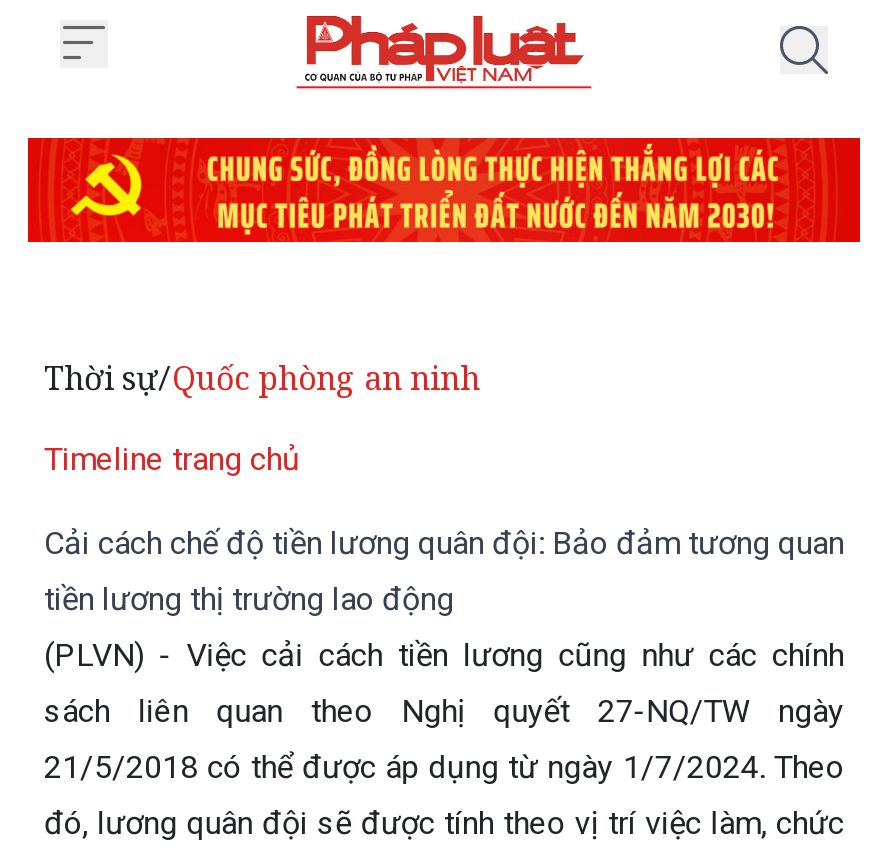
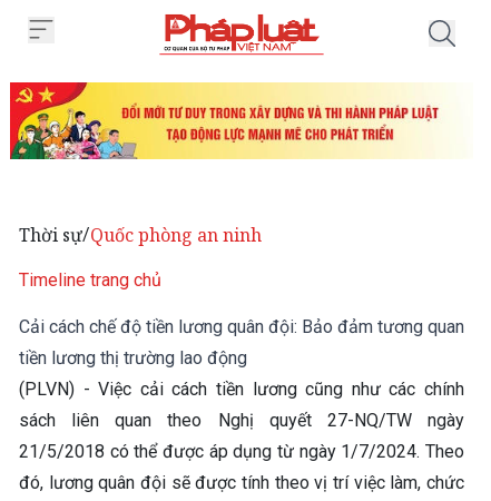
[28,136,862,244] [image] -> [10,81,473,160] [image]

